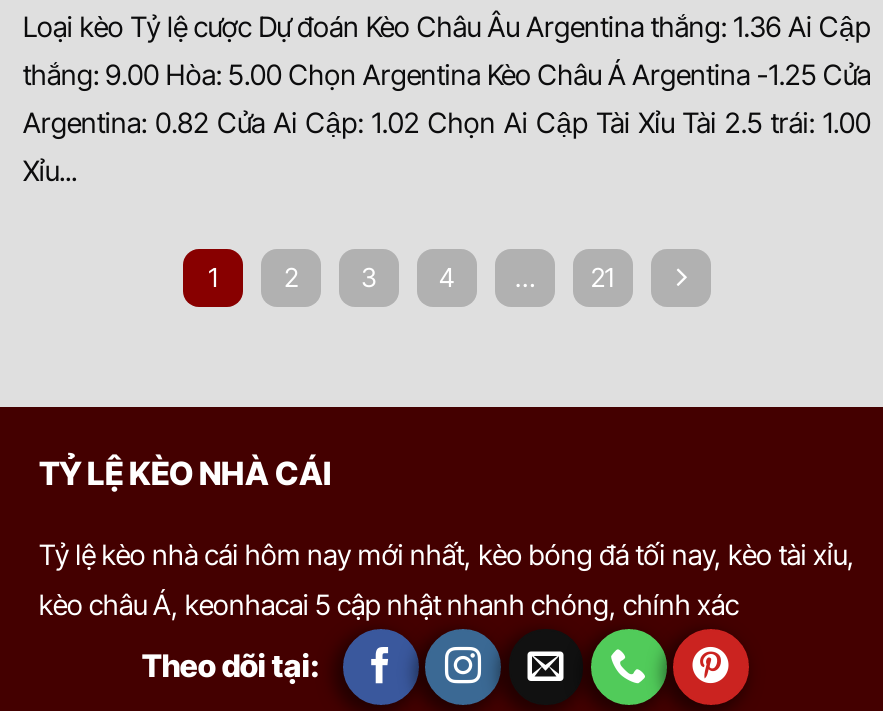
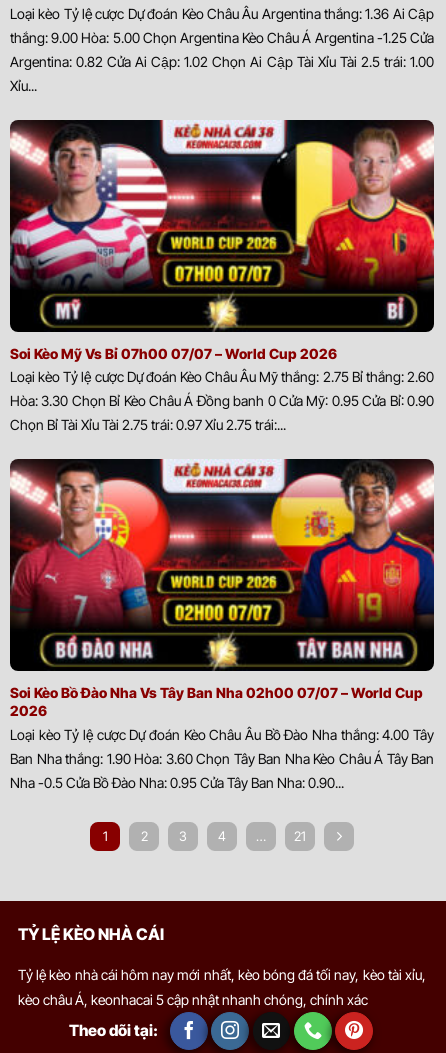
none -> [9,119,435,433] [image] | Soi Kèo Mỹ Vs Bỉ 07h00 07/07 – World Cup 2026 | Loại kèo Tỷ lệ cược Dự đoán Kèo Châu Âu Mỹ thắng: 2.75 Bỉ thắng: 2.60 | Hòa: 3.30 Chọn Bỉ Kèo Châu Á Đồng banh 0 Cửa Mỹ: 0.95 Cửa Bỉ: 0.90 | Chọn Bỉ Tài Xỉu Tài 2.75 trái: 0.97 Xỉu 2.75 trái:...
none -> [9,458,435,791] [image] | Soi Kèo Bồ Đào Nha Vs Tây Ban Nha 02h00 07/07 – World Cup | 2026 | Loại kèo Tỷ lệ cược Dự đoán Kèo Châu Âu Bồ Đào Nha thắng: 4.00 Tây | Ban Nha thắng: 1.90 Hòa: 3.60 Chọn Tây Ban Nha Kèo Châu Á Tây Ban | Nha -0.5 Cửa Bồ Đào Nha: 0.95 Cửa Tây Ban Nha: 0.90...

